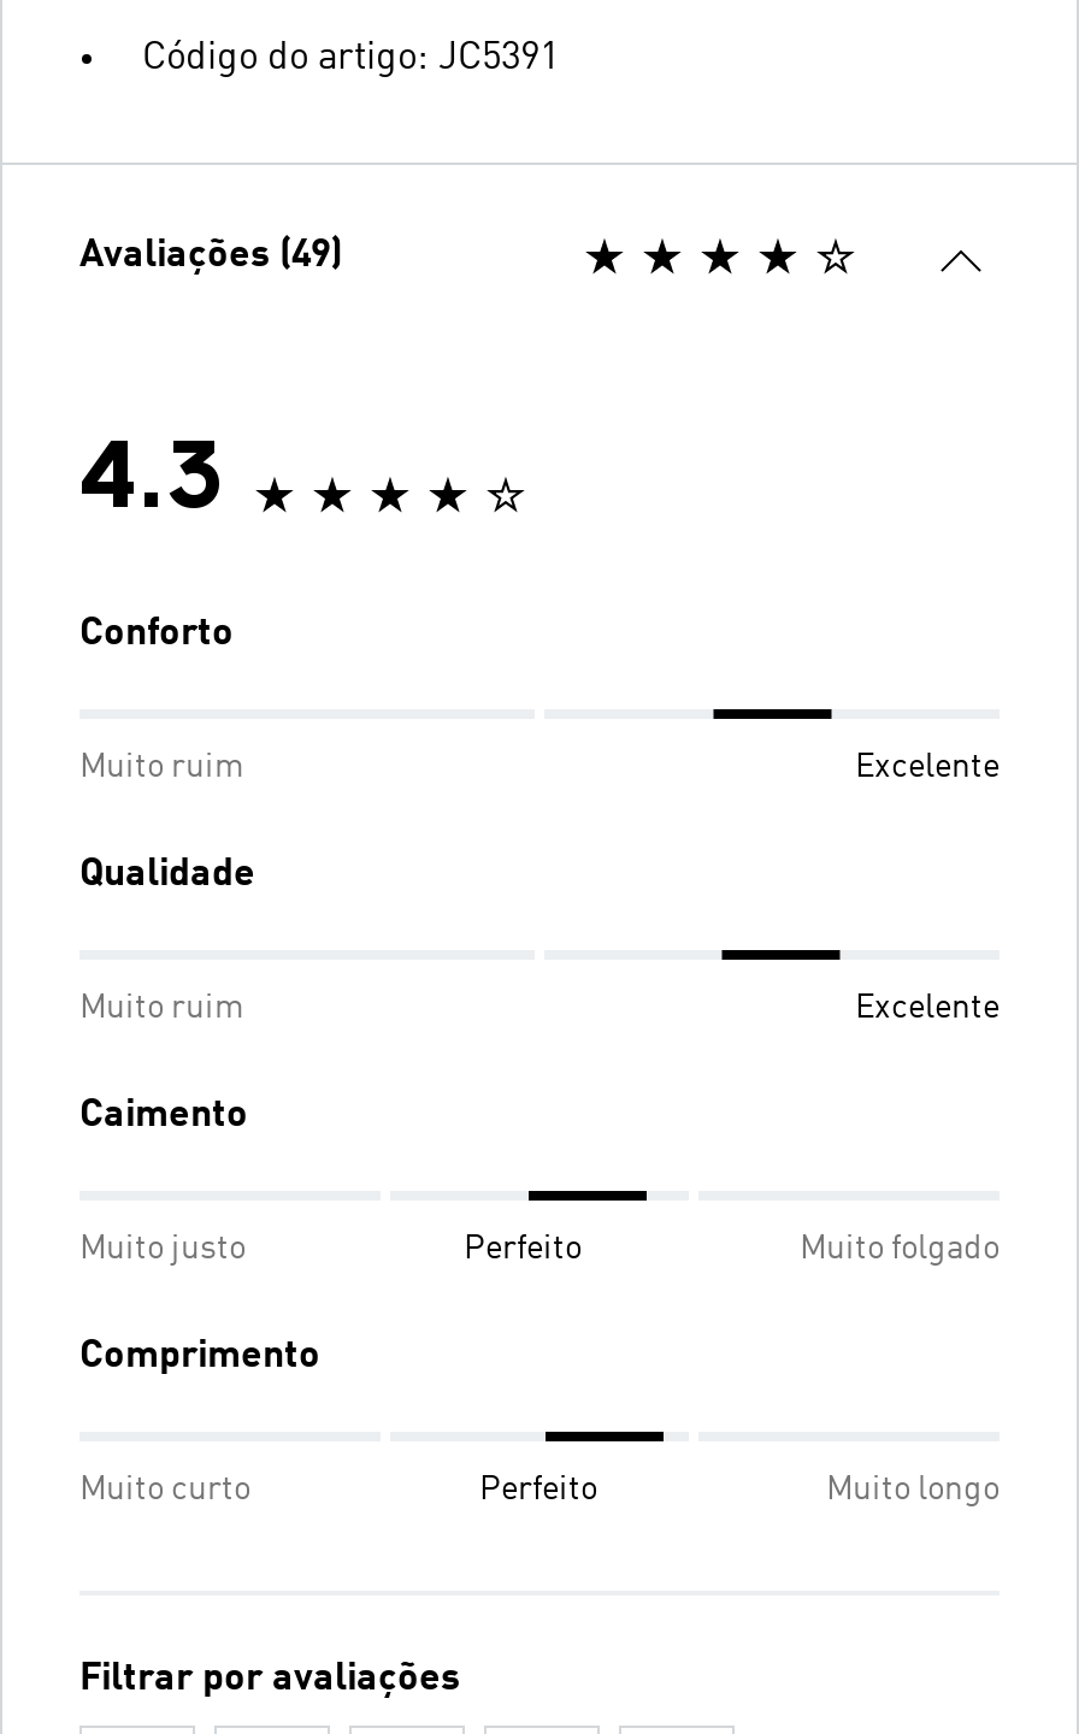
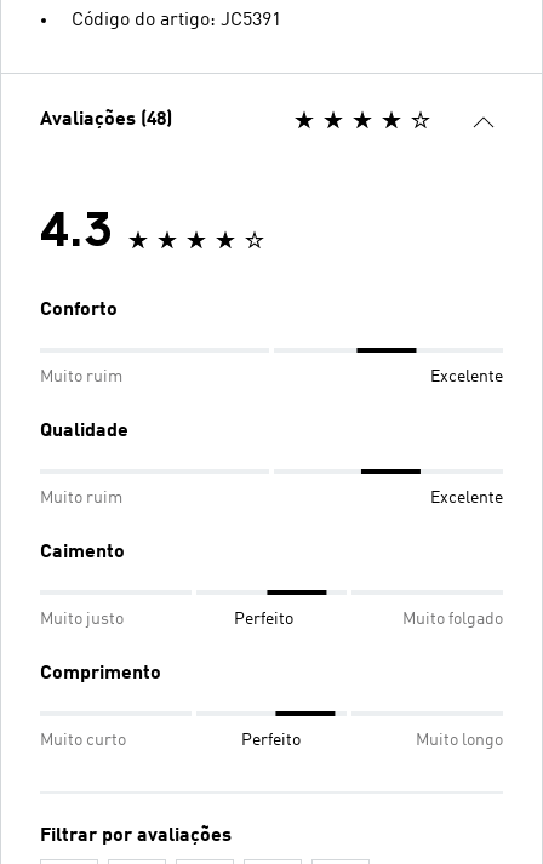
[79,237,342,276] Avaliações (49) -> [40,110,172,130] Avaliações (48)

